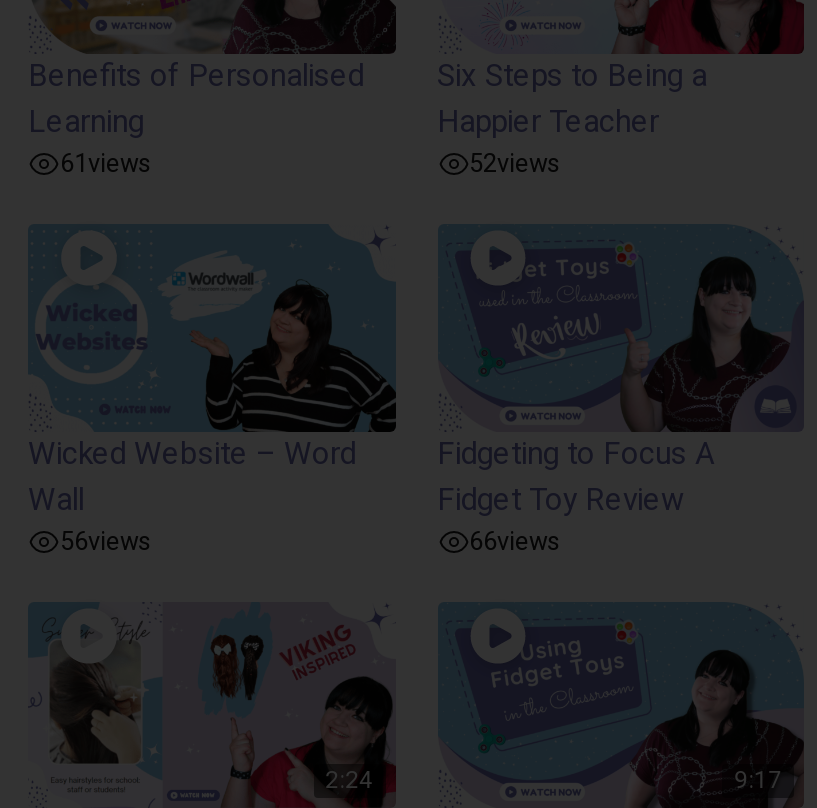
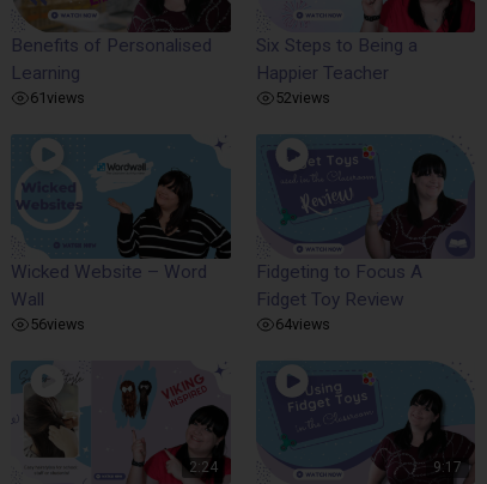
[469,525,561,555] 66views -> [275,314,330,332] 64views

